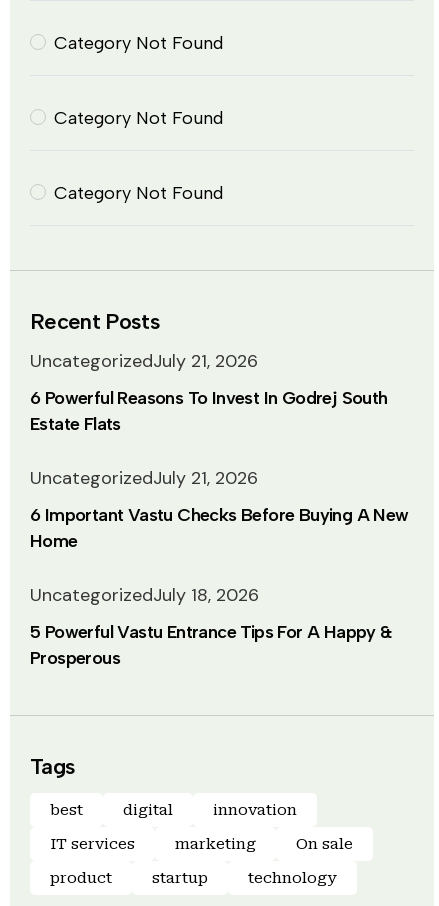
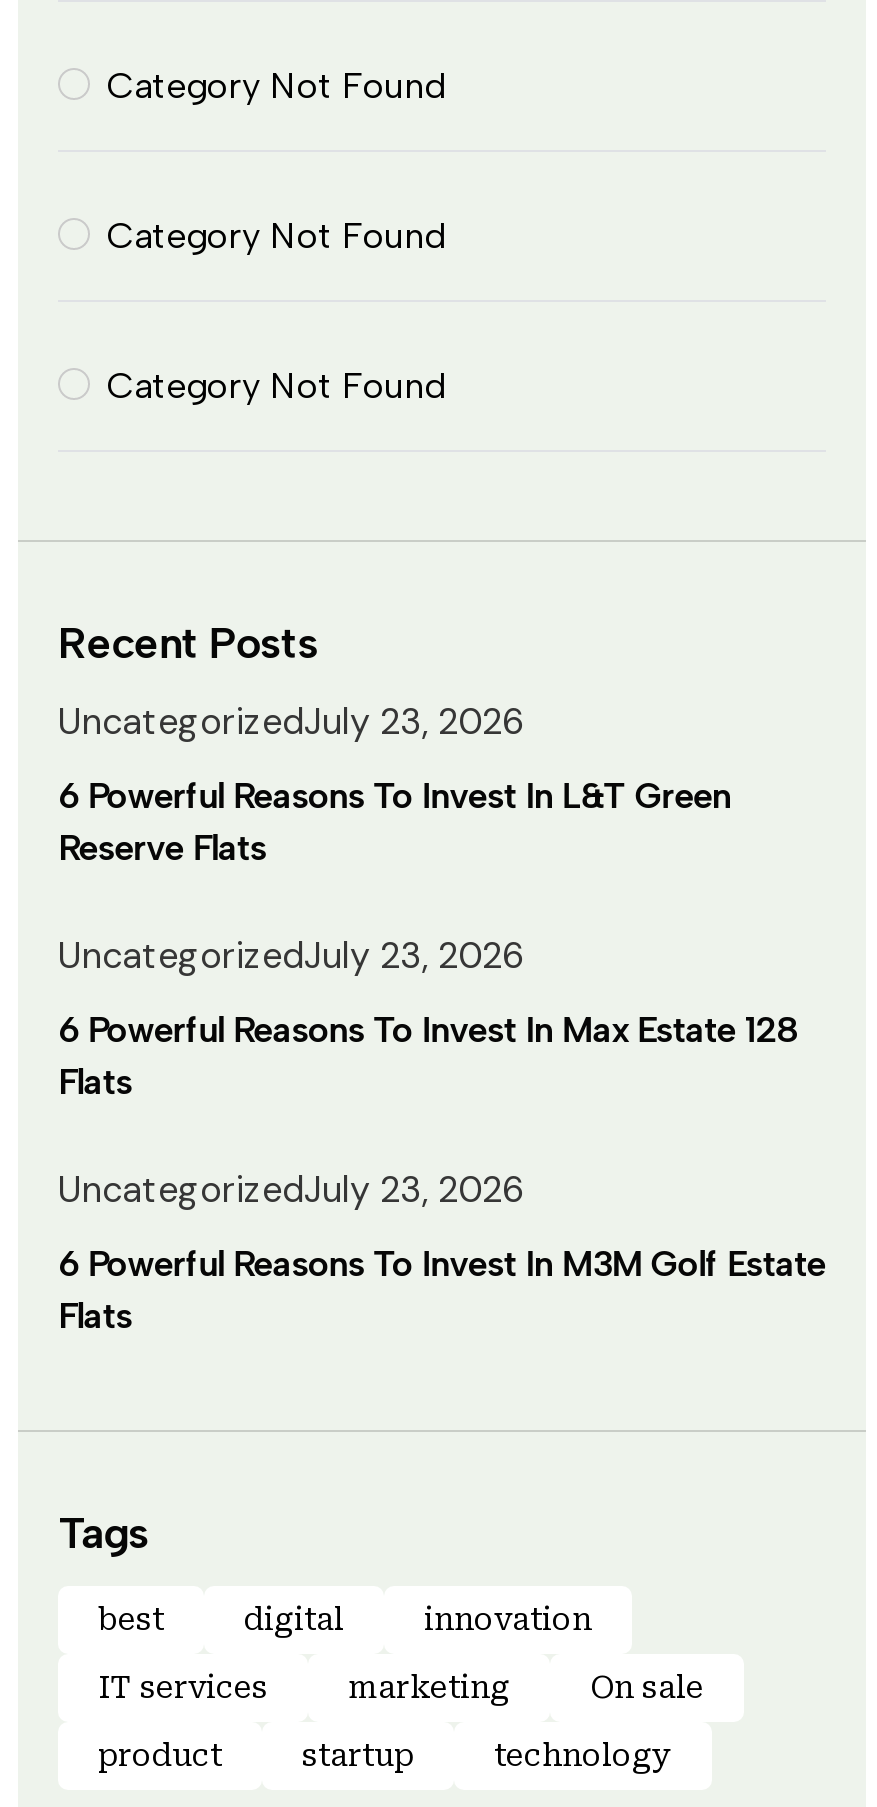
[30,349,258,373] UncategorizedJuly 21, 2026 -> [58,698,524,746] UncategorizedJuly 23, 2026
[30,387,388,435] 6 Powerful Reasons To Invest In Godrej South | Estate Flats -> [58,774,731,870] 6 Powerful Reasons To Invest In L&T Green | Reserve Flats
[30,466,258,490] UncategorizedJuly 21, 2026 -> [58,932,524,980] UncategorizedJuly 23, 2026
[30,504,409,552] 6 Important Vastu Checks Before Buying A New | Home -> [58,1008,797,1104] 6 Powerful Reasons To Invest In Max Estate 128 | Flats
[30,583,259,607] UncategorizedJuly 18, 2026 -> [58,1166,524,1214] UncategorizedJuly 23, 2026
[30,621,392,669] 5 Powerful Vastu Entrance Tips For A Happy & | Prosperous -> [58,1242,826,1338] 6 Powerful Reasons To Invest In M3M Golf Estate | Flats

